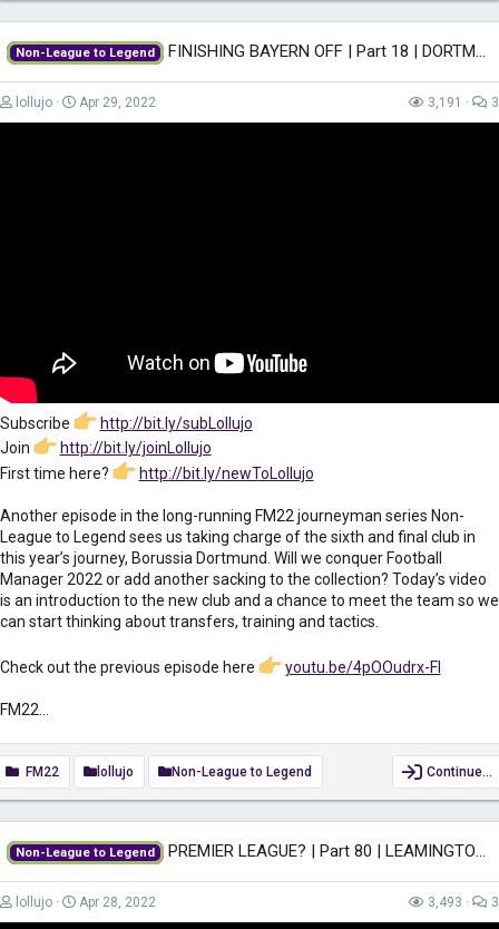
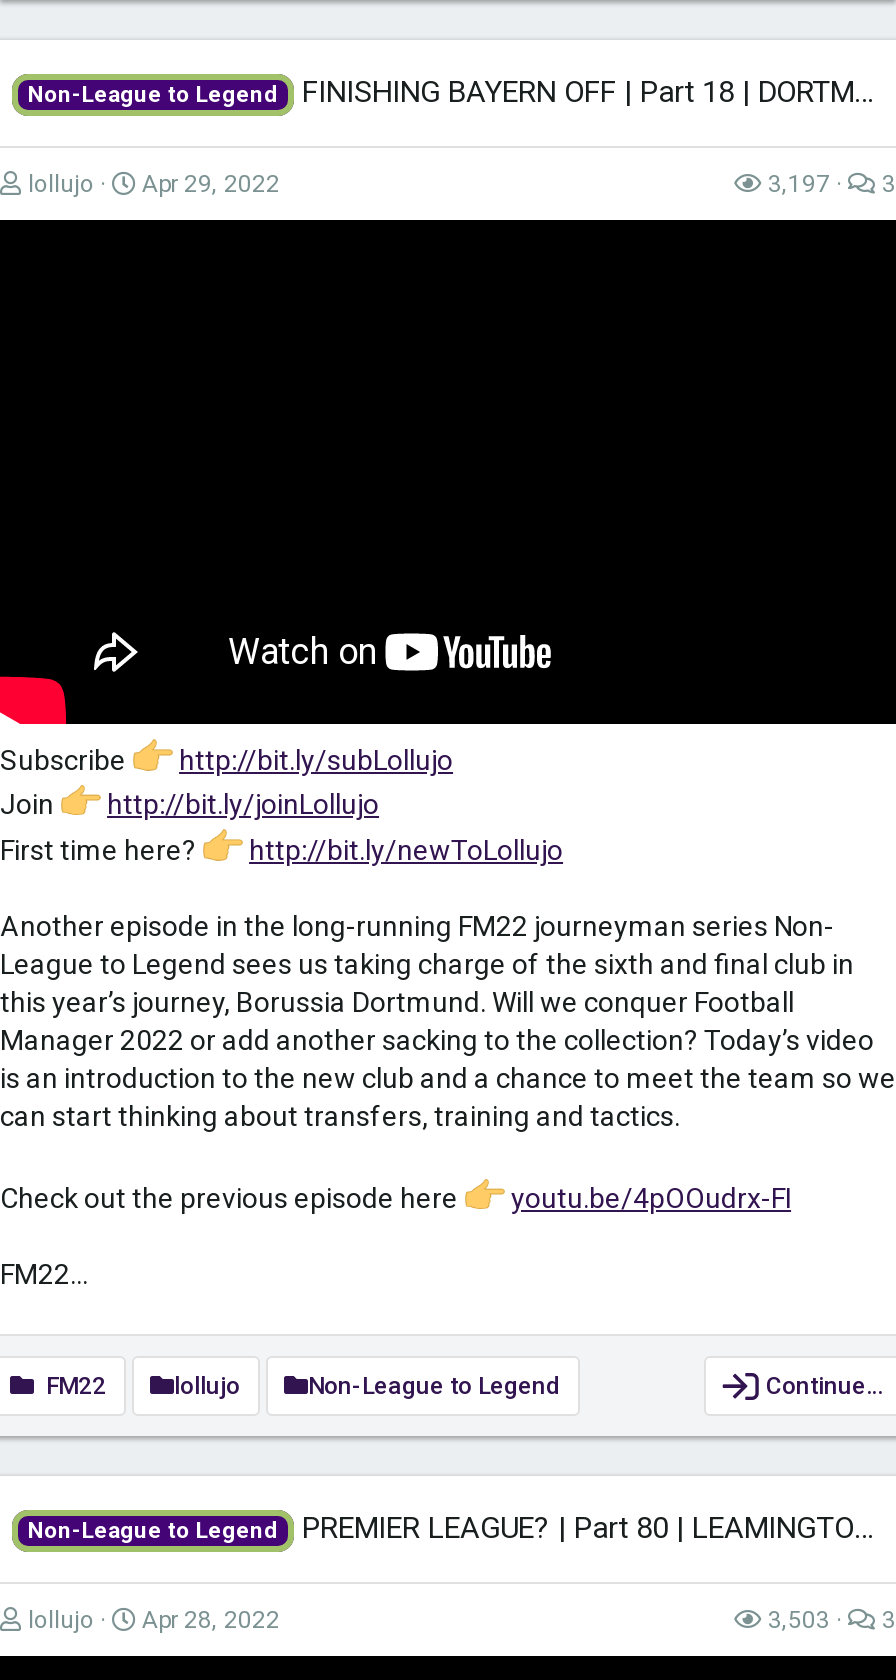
[424,95,499,110] 3,191 3 -> [762,170,896,198] 3,197 3
[424,894,499,910] 3,493 3 -> [762,1606,896,1634] 3,503 3

